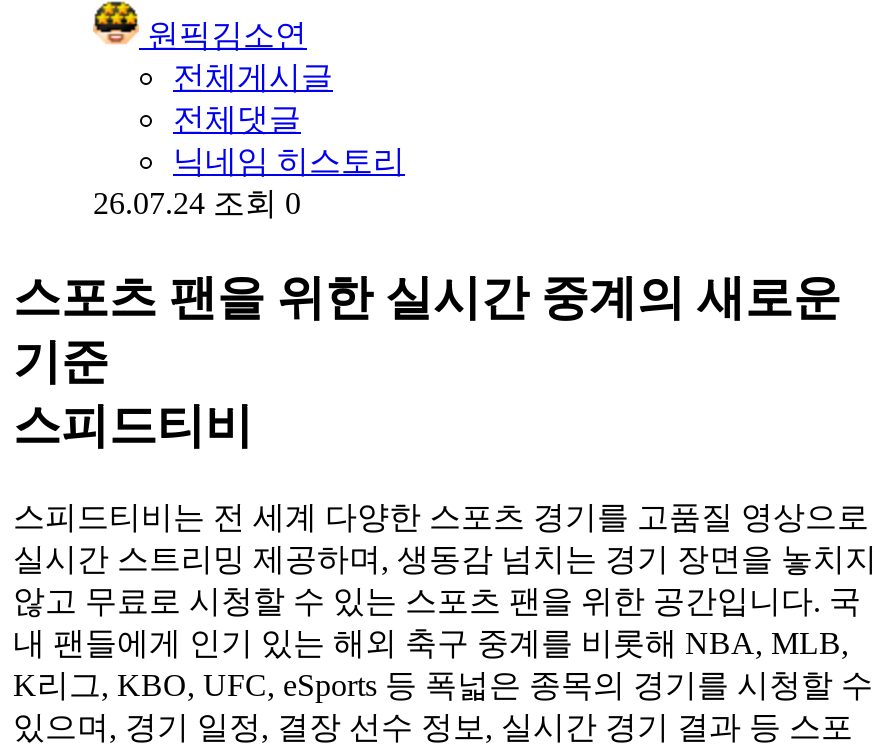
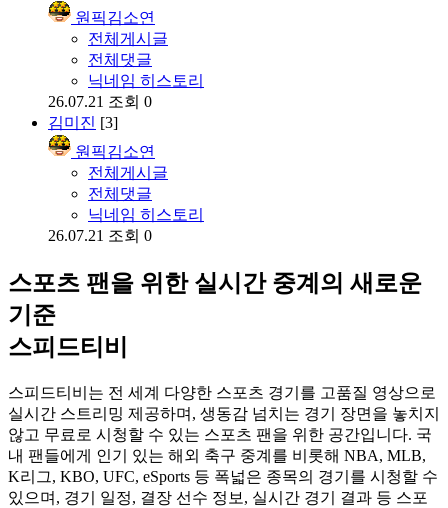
[93,186,301,220] 26.07.24 조회 0 -> [48,93,204,244] 26.07.21 조회 0 | 김미진 [3] | 원픽김소연 | 전체게시글 | 전체댓글 | 닉네임 히스토리 | 26.07.21 조회 0

